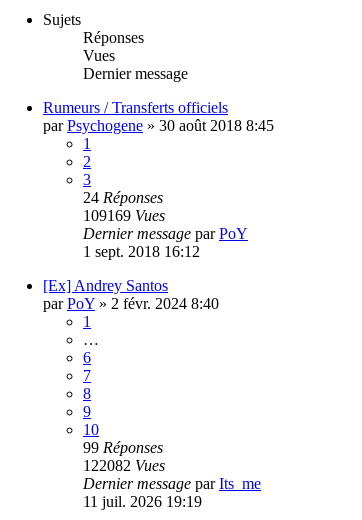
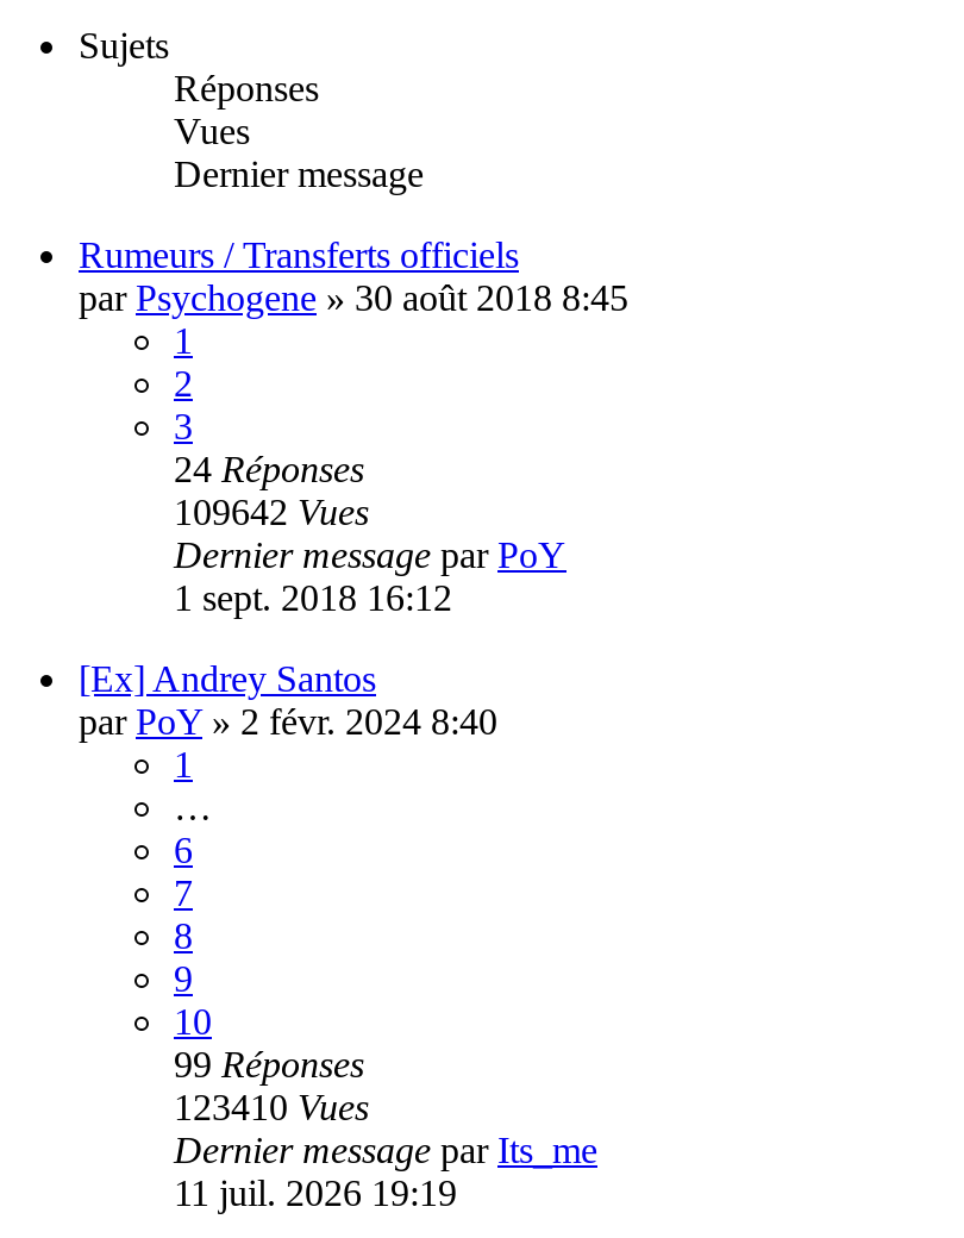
[83,207,165,224] 109169 Vues -> [174,491,369,532] 109642 Vues
[83,457,165,474] 122082 Vues -> [174,1086,369,1127] 123410 Vues

